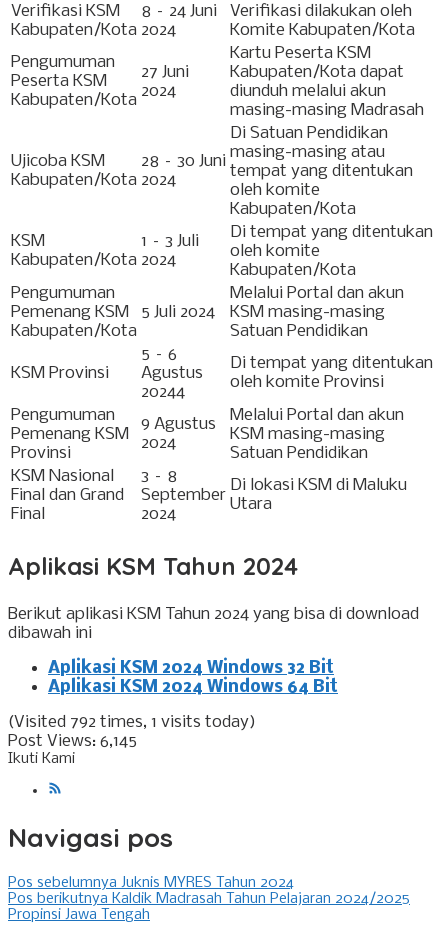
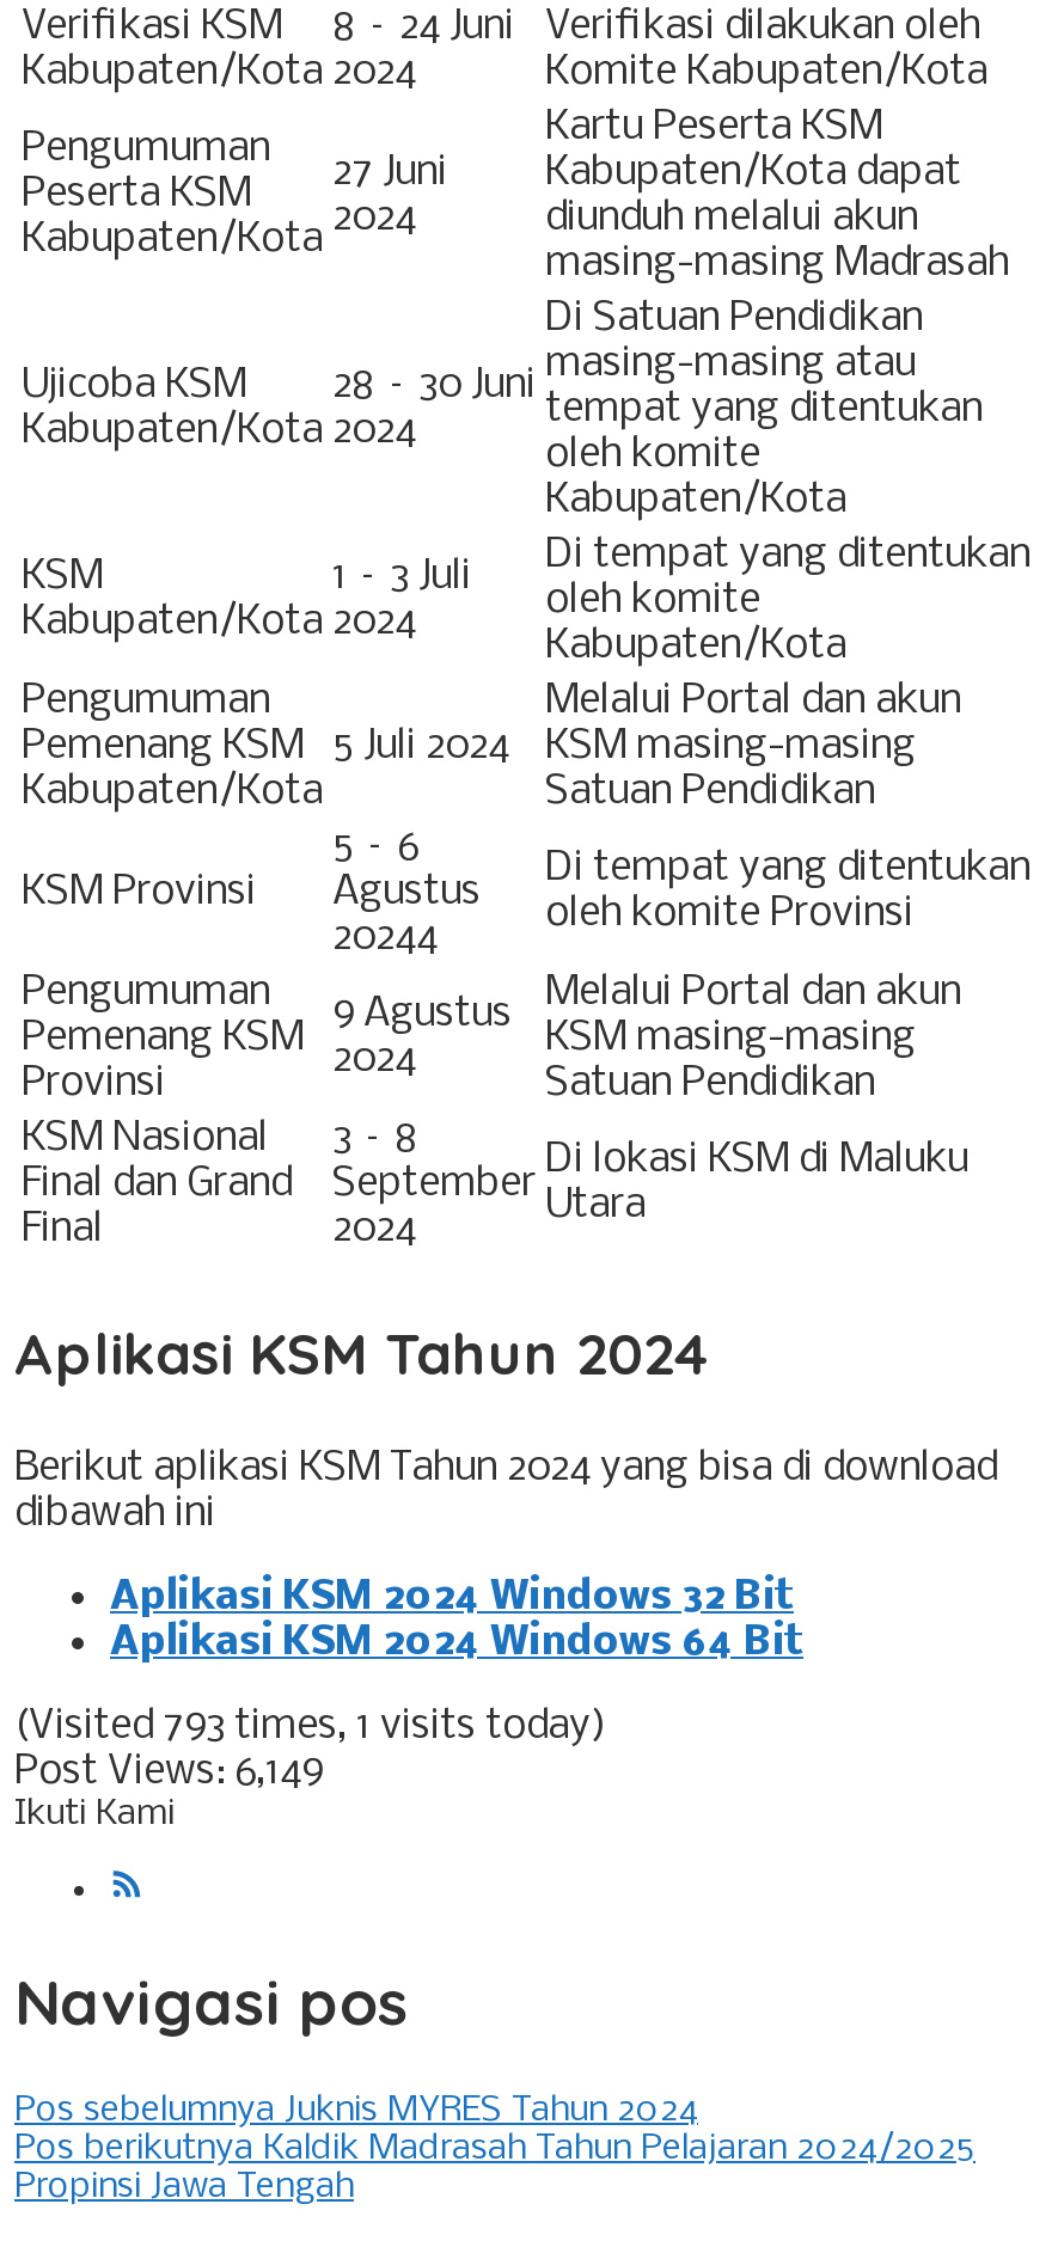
[8,713,256,732] (Visited 792 times, 1 visits today) -> [14,1705,607,1750] (Visited 793 times, 1 visits today)
[8,732,137,751] Post Views: 6,145 -> [14,1750,323,1795] Post Views: 6,149

